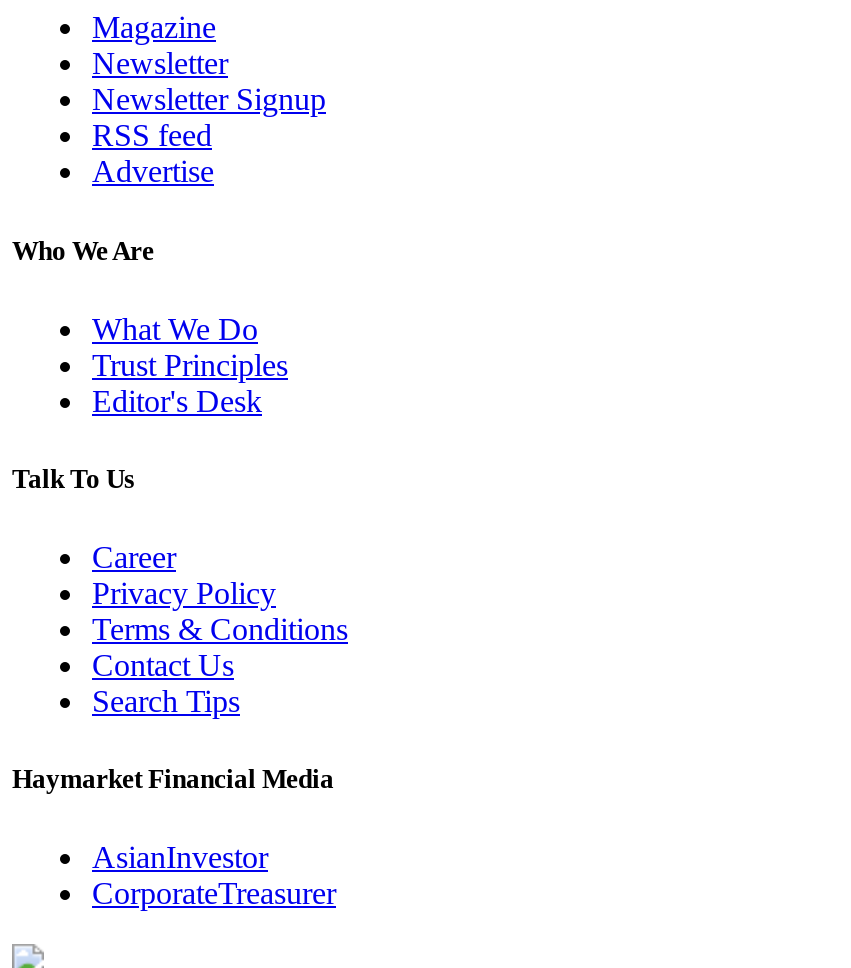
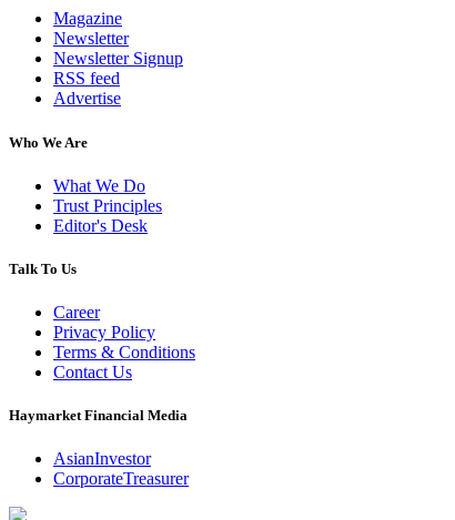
[92,684,240,718] Search Tips -> none

